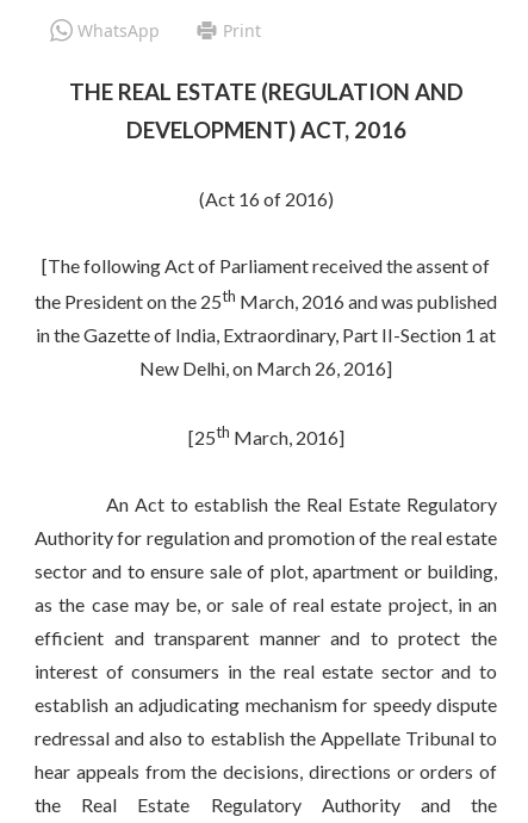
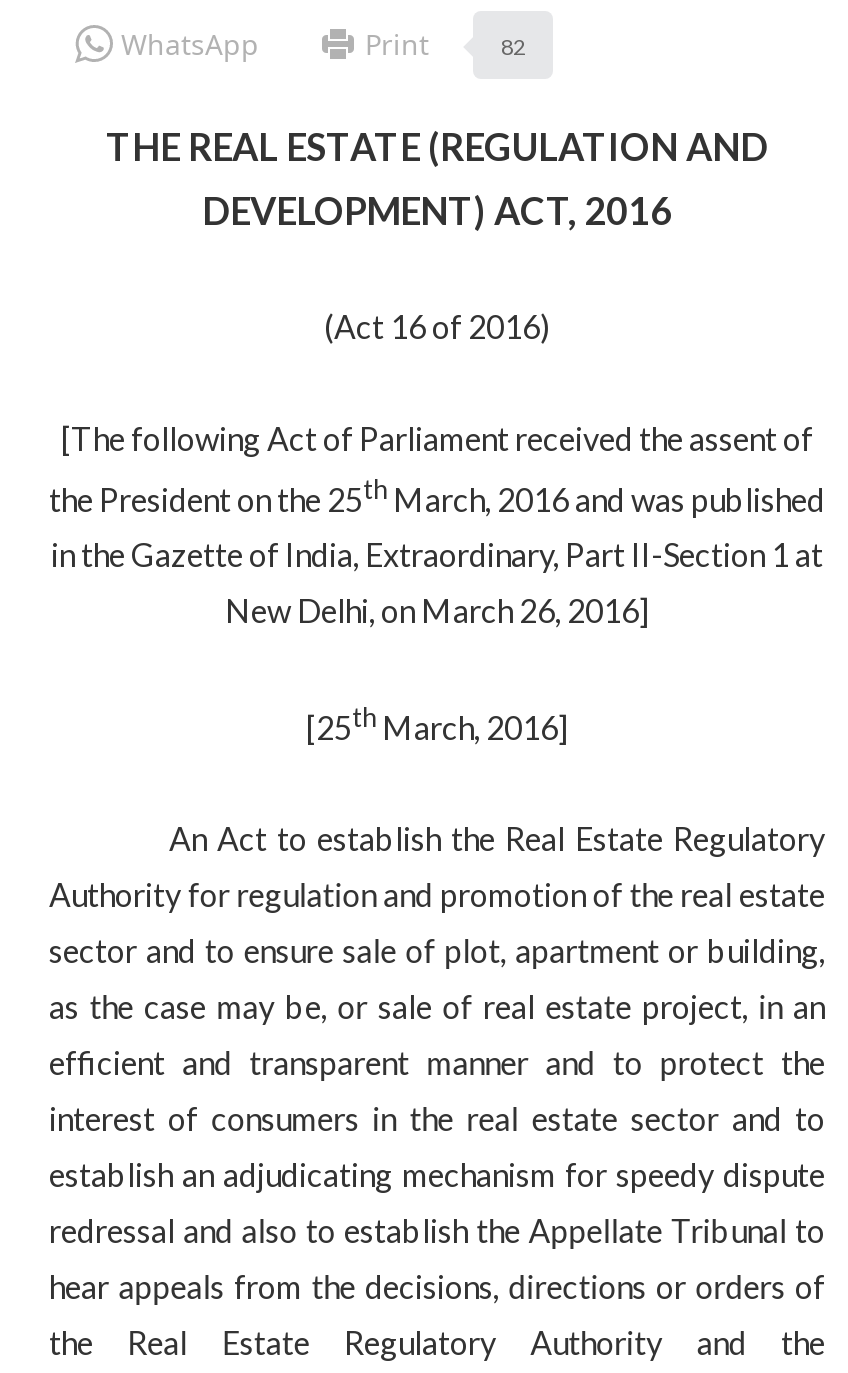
none -> [501,34,525,60] 82

